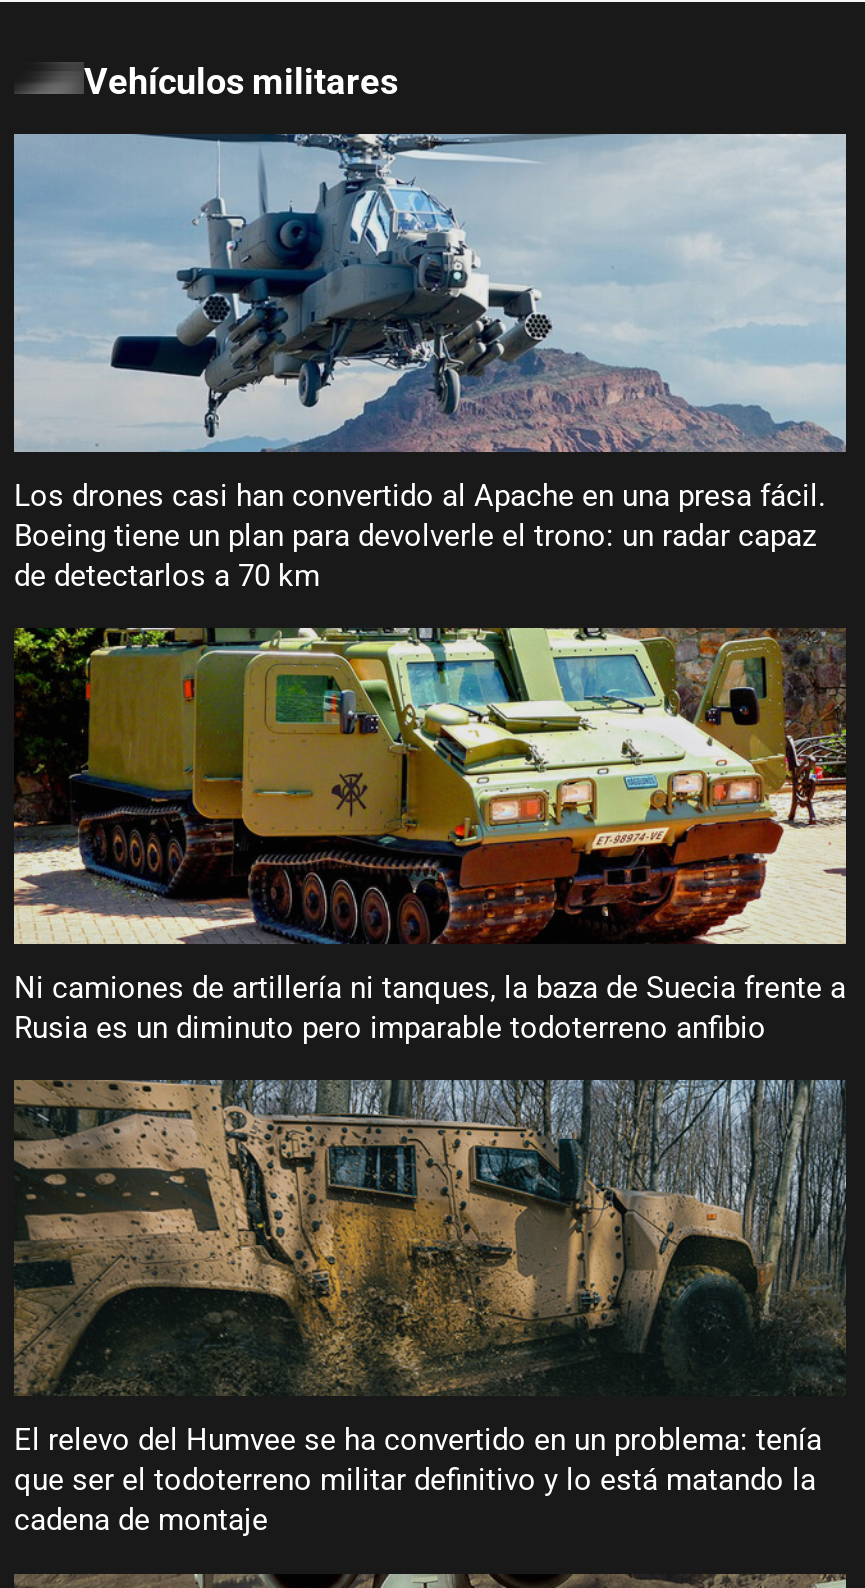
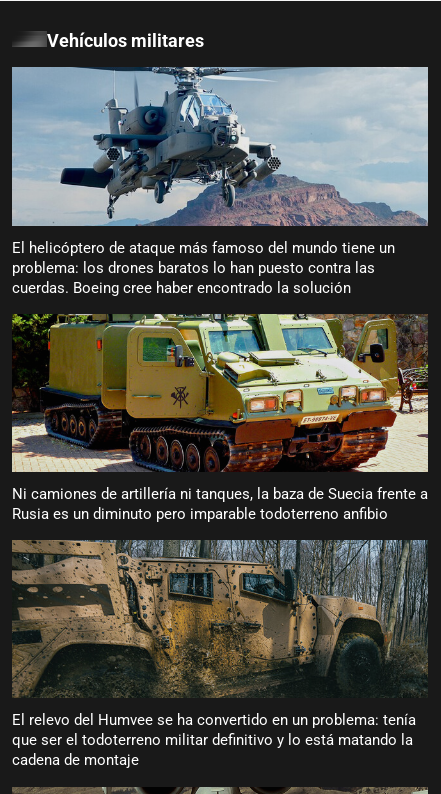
[14,477,826,593] Los drones casi han convertido al Apache en una presa fácil. | Boeing tiene un plan para devolverle el trono: un radar capaz | de detectarlos a 70 km -> [12,238,395,296] El helicóptero de ataque más famoso del mundo tiene un | problema: los drones baratos lo han puesto contra las | cuerdas. Boeing cree haber encontrado la solución

